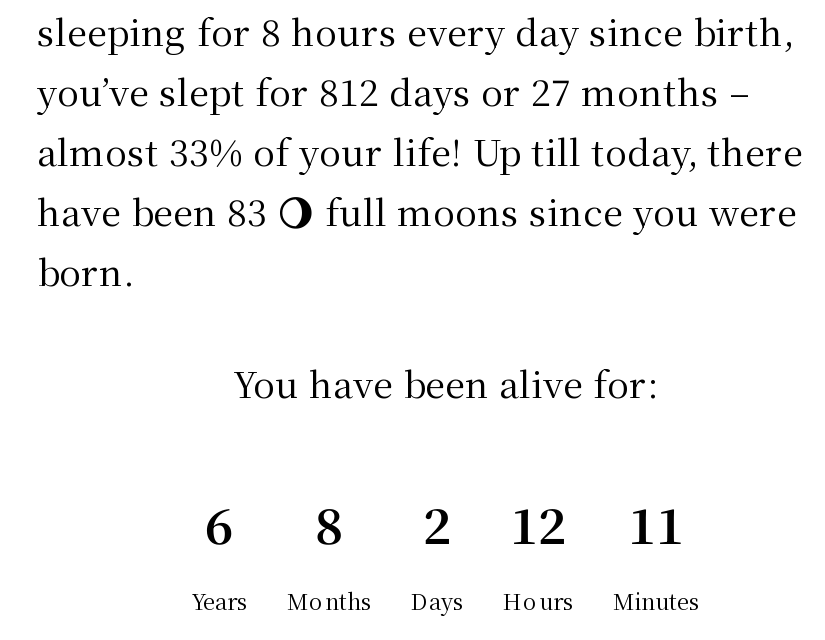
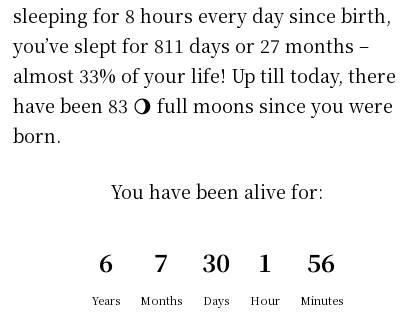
[37,65,749,117] you’ve slept for 812 days or 27 months – -> [13,32,369,58] you’ve slept for 811 days or 27 months –
[315,489,343,559] 8 -> [153,244,167,279] 7
[423,489,451,559] 2 -> [201,244,229,279] 30
[503,489,573,617] 12 | Hours -> [249,244,279,308] 1 | Hour
[628,489,684,559] 11 -> [307,244,335,279] 56

